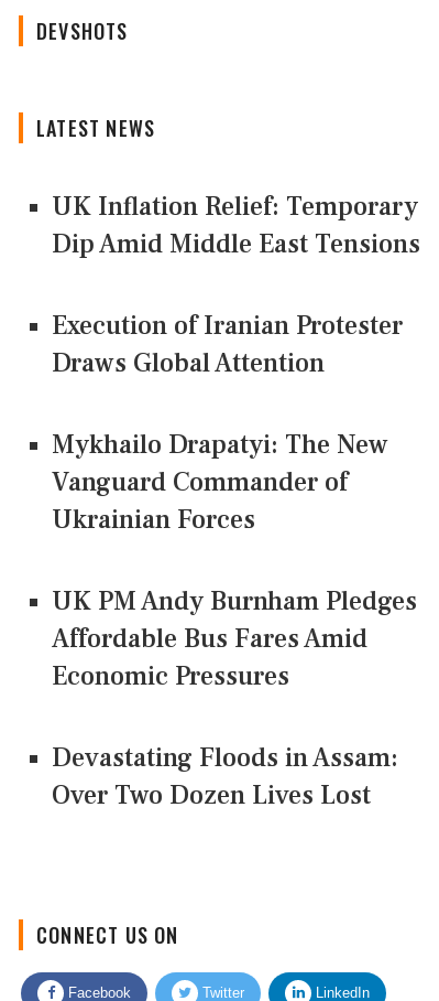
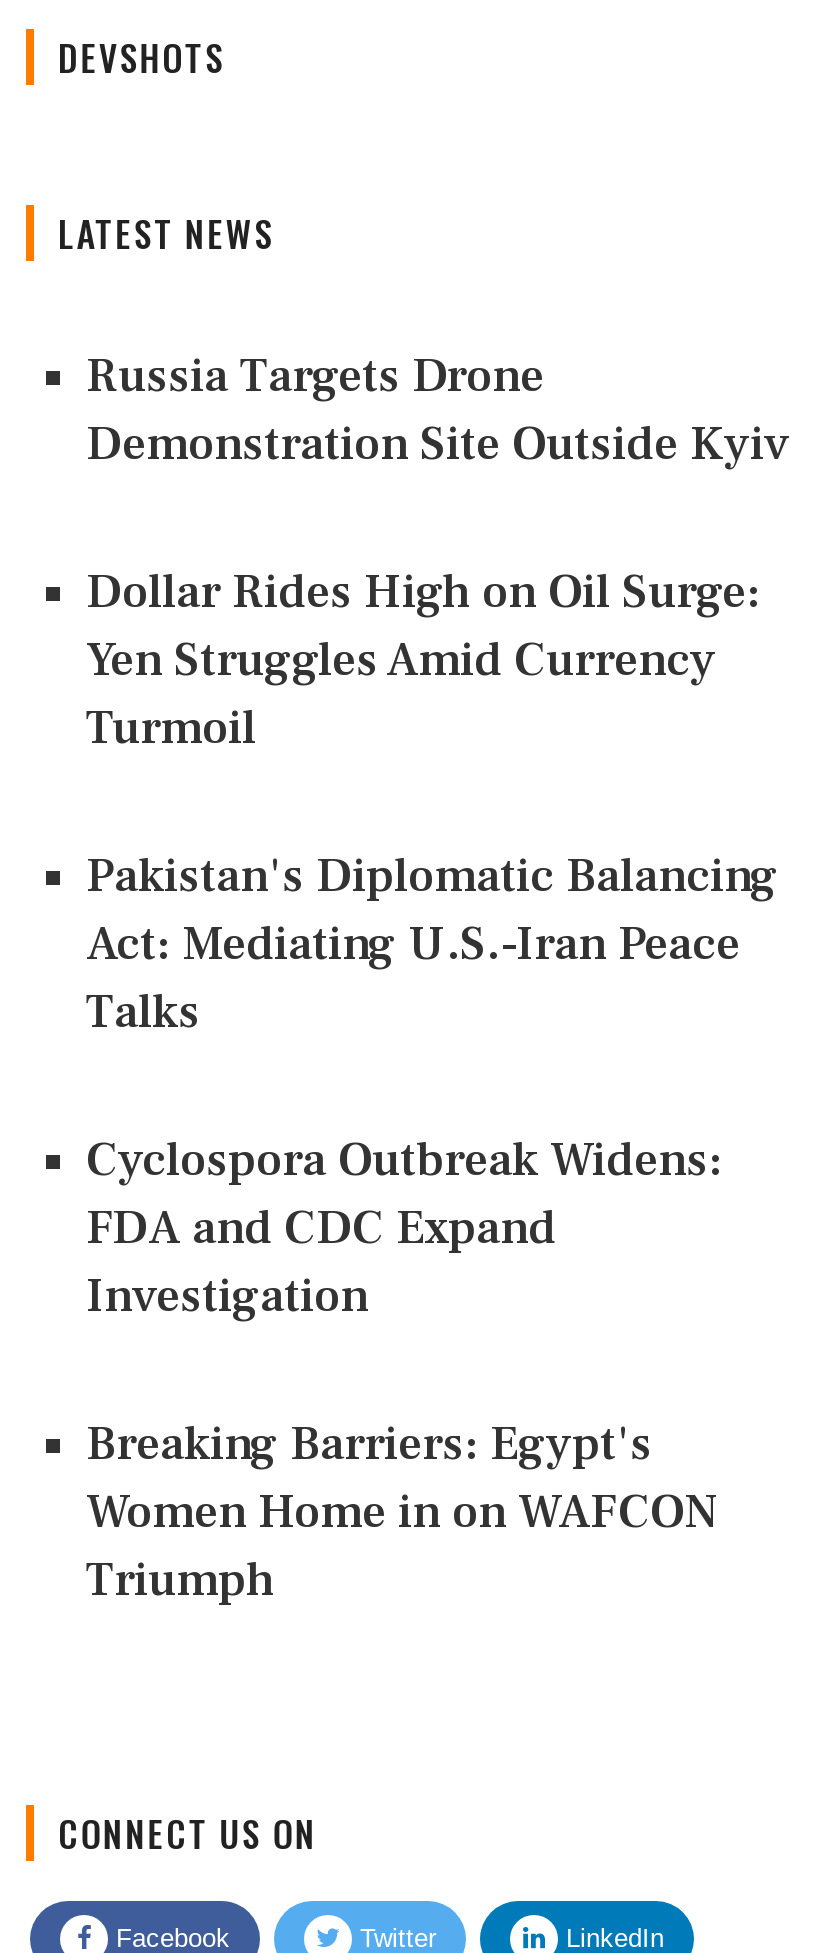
[52,190,420,262] UK Inflation Relief: Temporary | Dip Amid Middle East Tensions -> [86,346,790,476] Russia Targets Drone | Demonstration Site Outside Kyiv
[52,309,403,381] Execution of Iranian Protester | Draws Global Attention -> [86,562,760,760] Dollar Rides High on Oil Surge: | Yen Struggles Amid Currency | Turmoil
[52,428,388,537] Mykhailo Drapatyi: The New | Vanguard Commander of | Ukrainian Forces -> [86,846,778,1044] Pakistan's Diplomatic Balancing | Act: Mediating U.S.-Iran Peace | Talks
[52,585,417,694] UK PM Andy Burnham Pledges | Affordable Bus Fares Amid | Economic Pressures -> [86,1130,722,1328] Cyclospora Outbreak Widens: | FDA and CDC Expand | Investigation
[52,741,398,813] Devastating Floods in Assam: | Over Two Dozen Lives Lost -> [86,1414,720,1612] Breaking Barriers: Egypt's | Women Home in on WAFCON | Triumph

